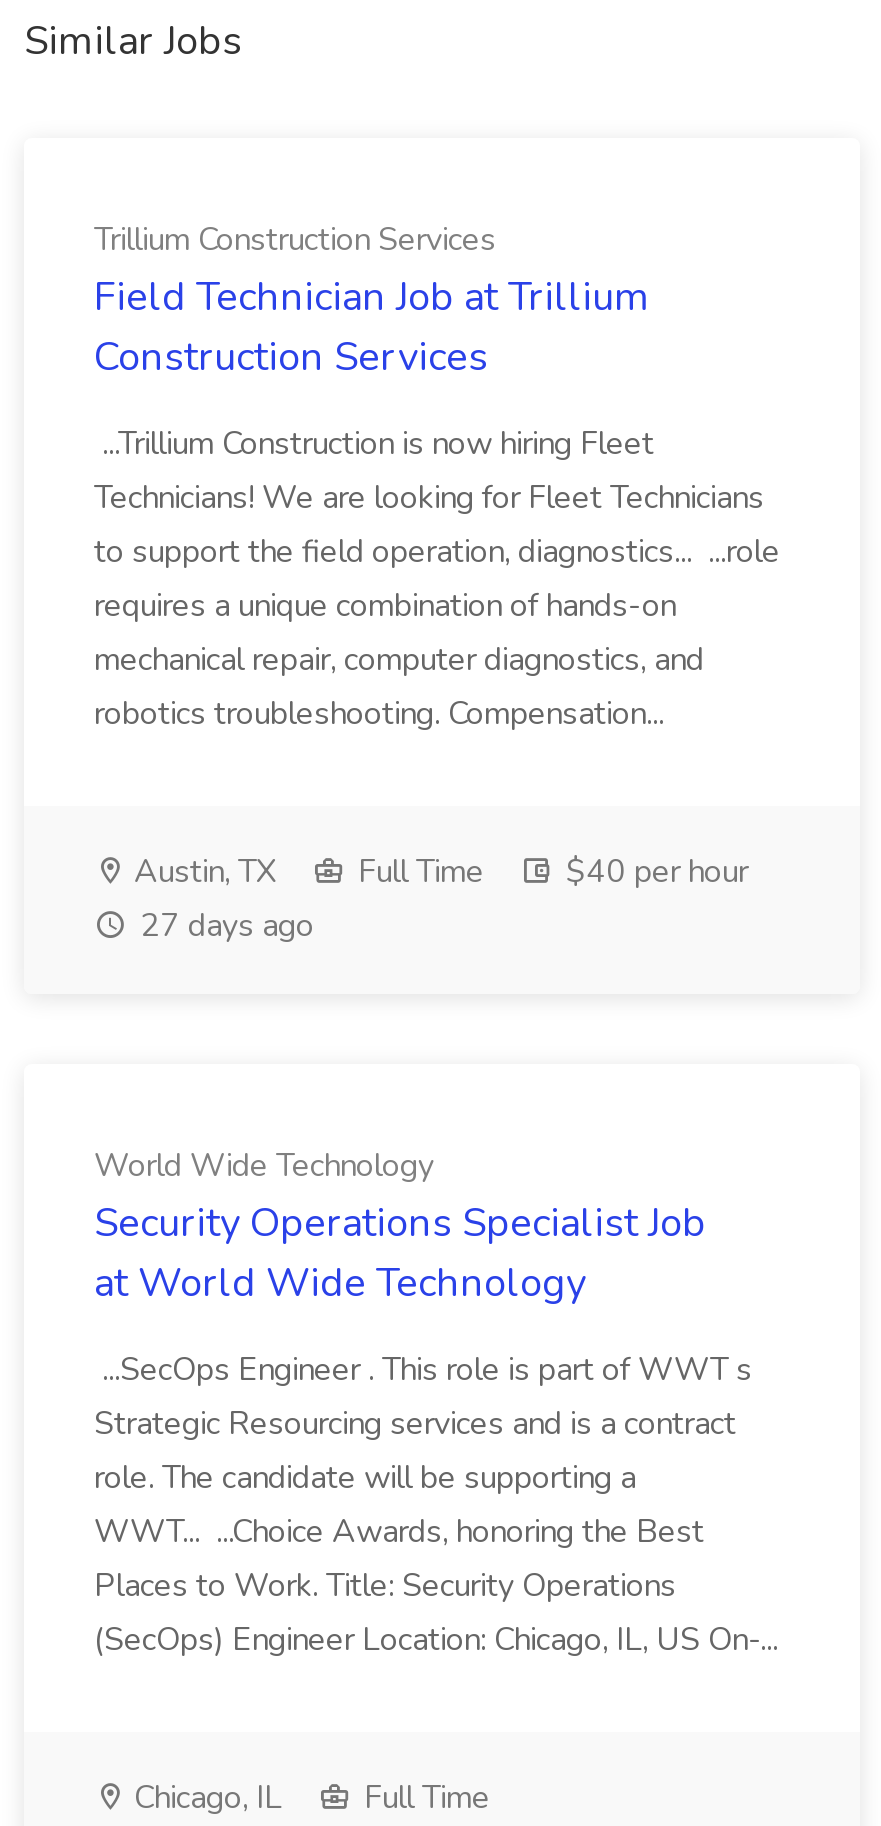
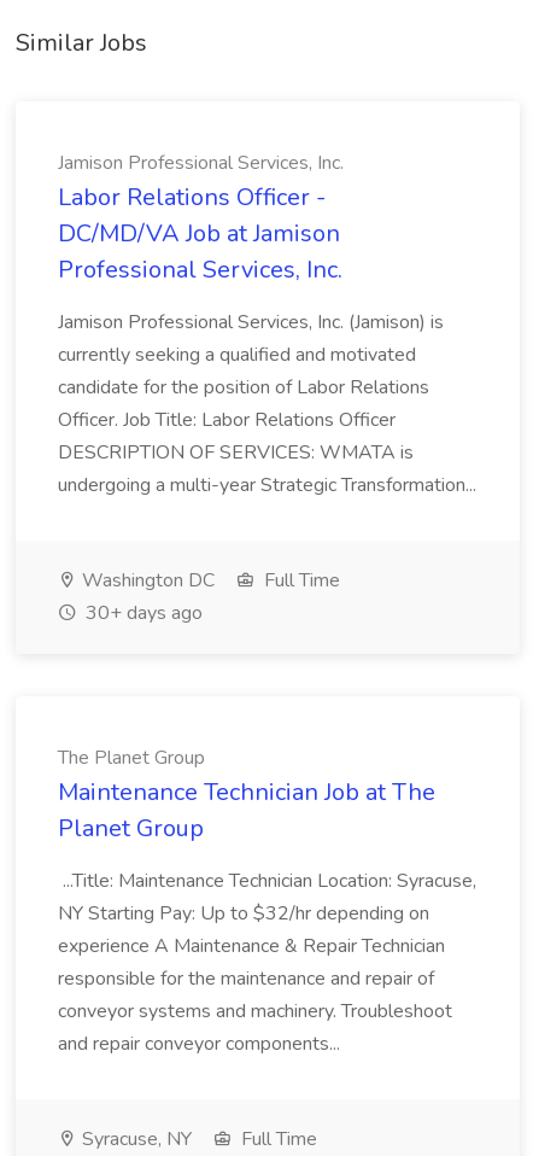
[94,218,650,384] Trillium Construction Services | Field Technician Job at Trillium | Construction Services -> [58,150,344,286] Jamison Professional Services, Inc. | Labor Relations Officer - | DC/MD/VA Job at Jamison | Professional Services, Inc.
[94,422,780,736] ...Trillium Construction is now hiring Fleet | Technicians! We are looking for Fleet Technicians | to support the field operation, diagnostics... ...role | requires a unique combination of hands-on | mechanical repair, computer diagnostics, and | robotics troubleshooting. Compensation... -> [58,309,476,498] Jamison Professional Services, Inc. (Jamison) is | currently seeking a qualified and motivated | candidate for the position of Labor Relations | Officer. Job Title: Labor Relations Officer | DESCRIPTION OF SERVICES: WMATA is | undergoing a multi-year Strategic Transformation...
[126,850,276,894] Austin, TX -> [77,567,215,594] Washington DC
[132,850,748,948] $40 per hour | 27 days ago -> [81,600,203,626] 30+ days ago
[94,1144,706,1310] World Wide Technology | Security Operations Specialist Job | at World Wide Technology -> [58,745,435,845] The Planet Group | Maintenance Technician Job at The | Planet Group
[94,1348,786,1662] ...SecOps Engineer . This role is part of WWT s | Strategic Resourcing services and is a contract | role. The candidate will be supporting a | WWT... ...Choice Awards, honoring the Best | Places to Work. Title: Security Operations | (SecOps) Engineer Location: Chicago, IL, US On-... -> [58,868,476,1057] ...Title: Maintenance Technician Location: Syracuse, | NY Starting Pay: Up to $32/hr depending on | experience A Maintenance & Repair Technician | responsible for the maintenance and repair of | conveyor systems and machinery. Troubleshoot | and repair conveyor components...
[126,1776,282,1820] Chicago, IL -> [77,1126,192,1152] Syracuse, NY

